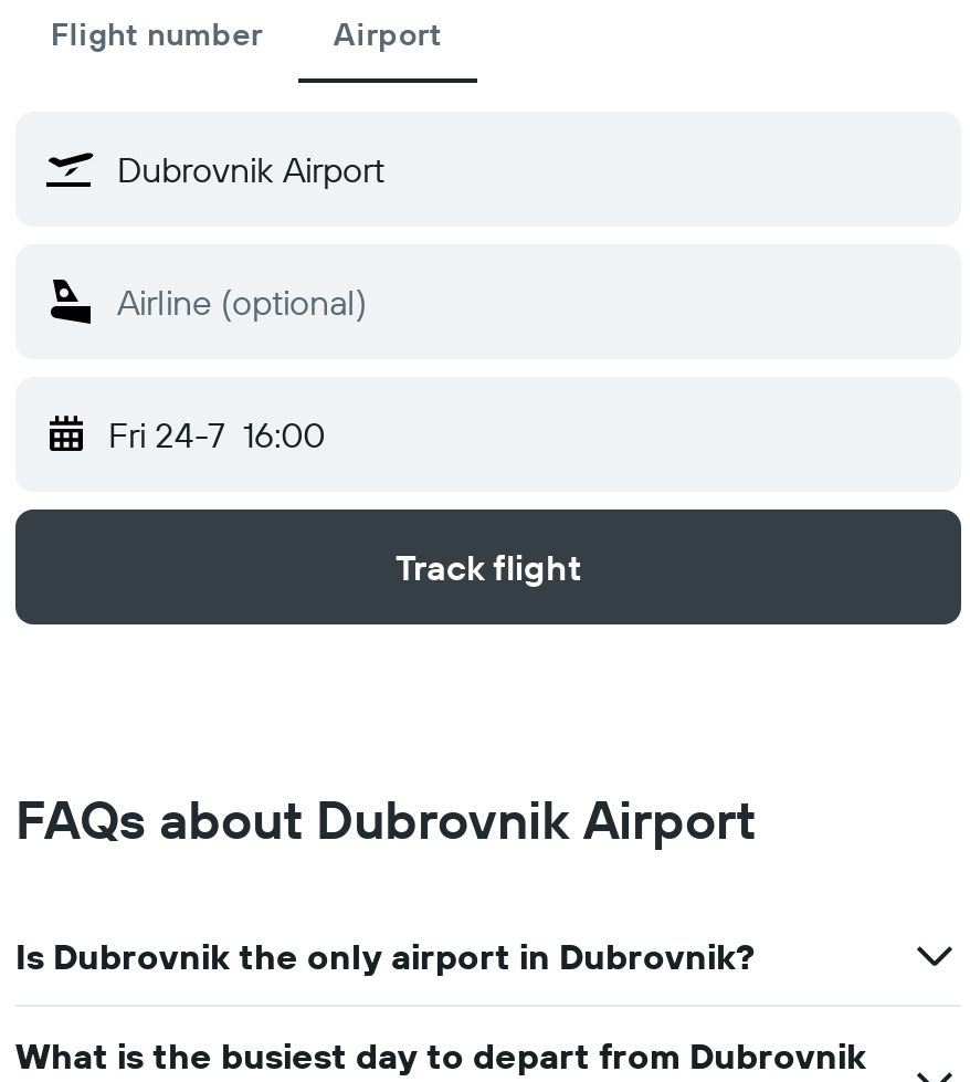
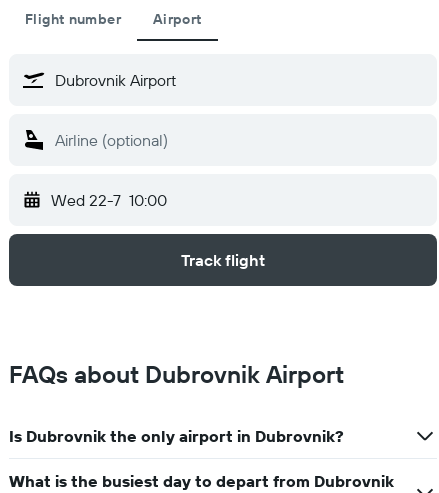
[108,412,325,456] Fri 24-7 16:00 -> [51,190,167,210] Wed 22-7 10:00

